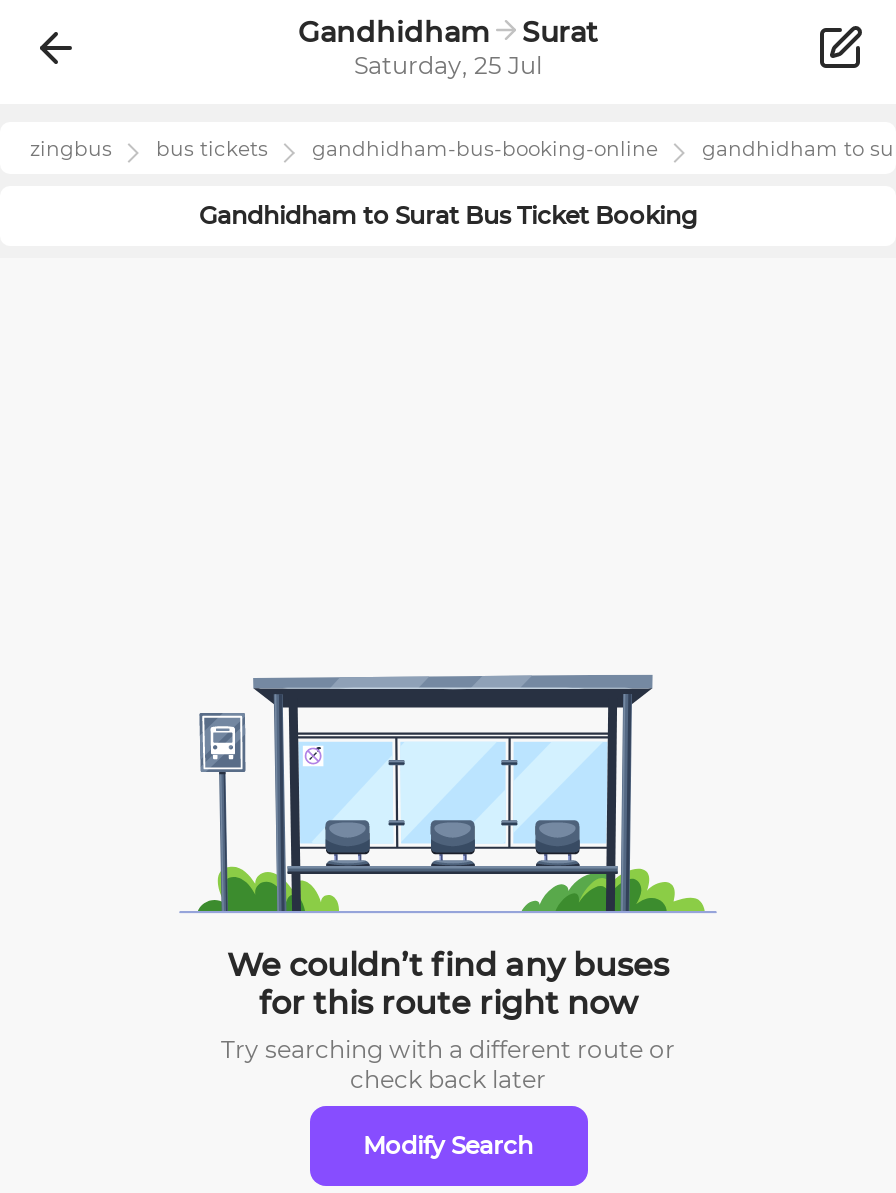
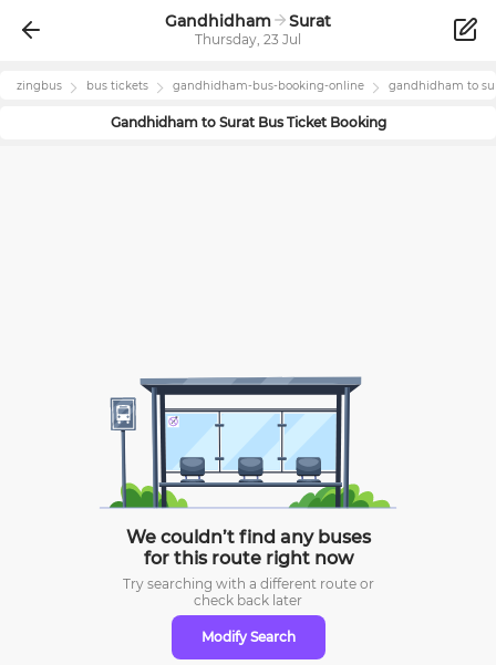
[354,50,542,80] Saturday, 25 Jul -> [195,31,301,48] Thursday, 23 Jul

